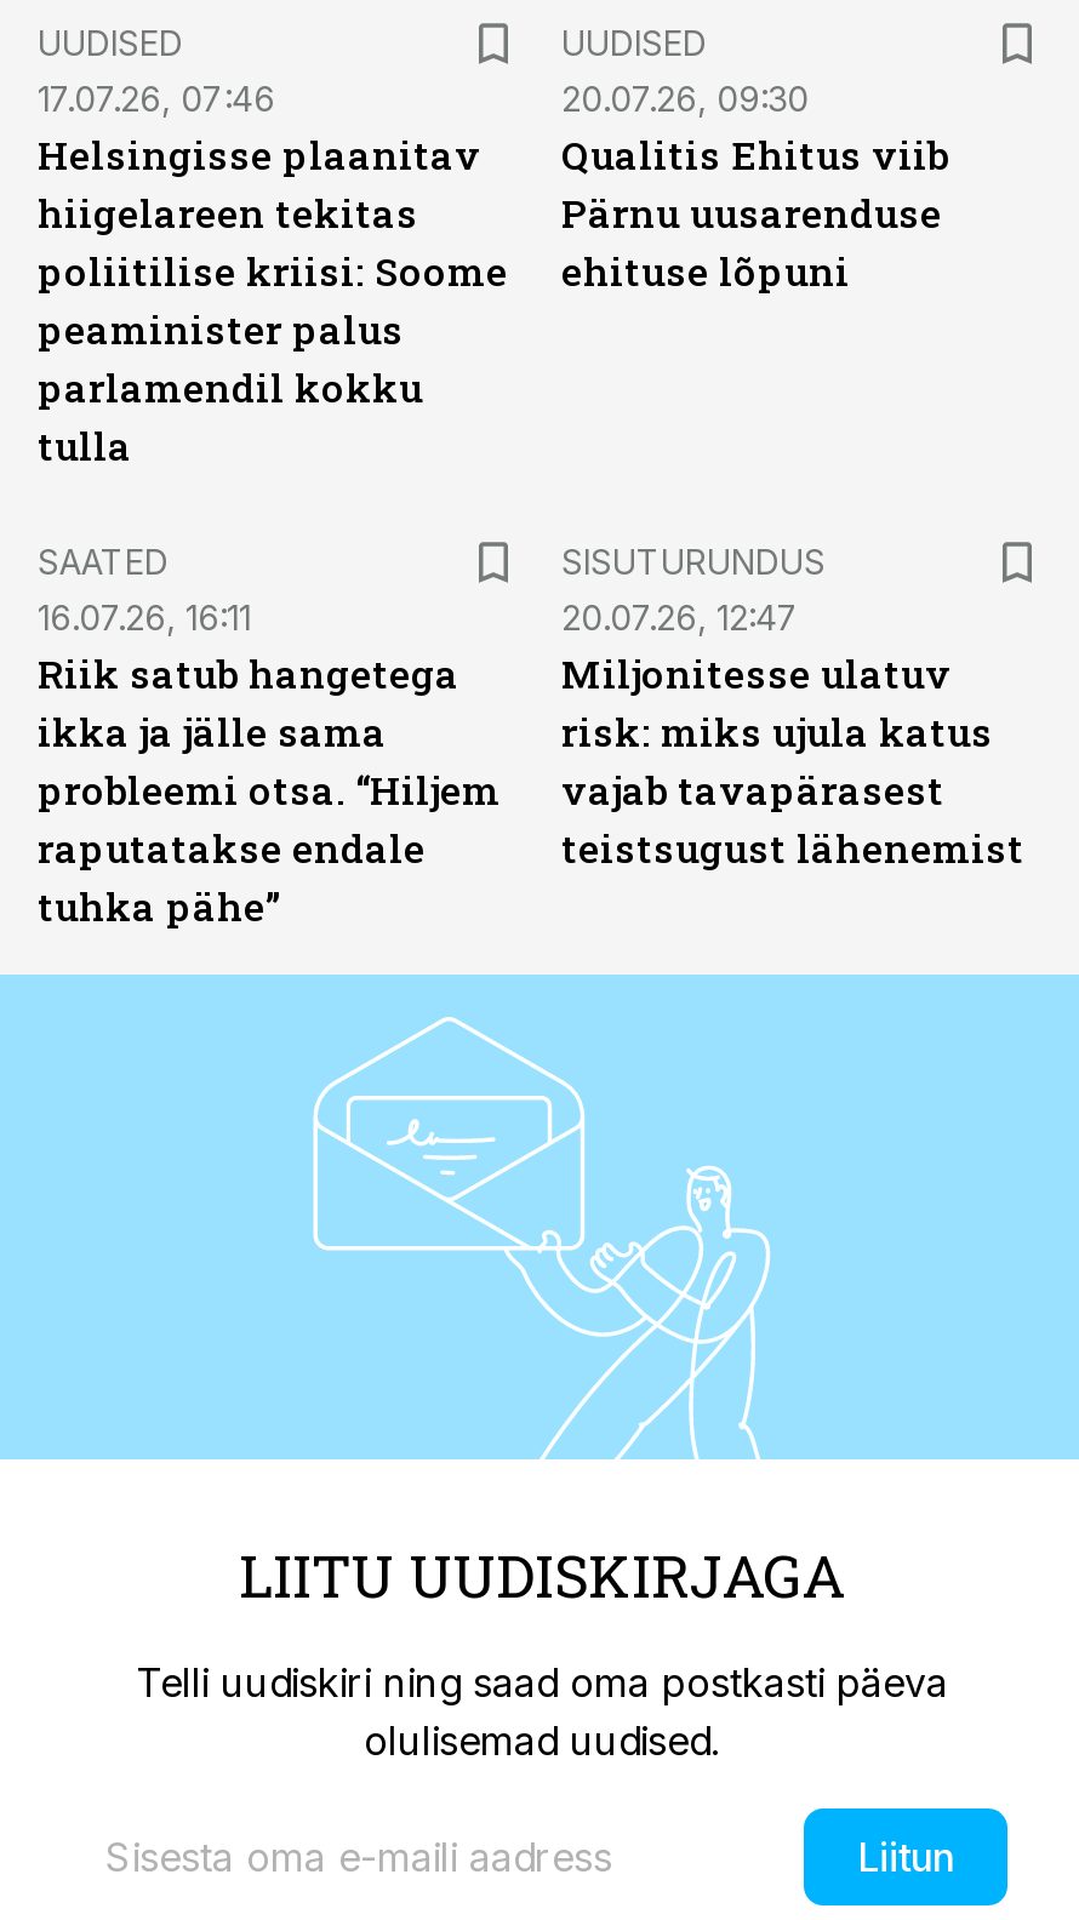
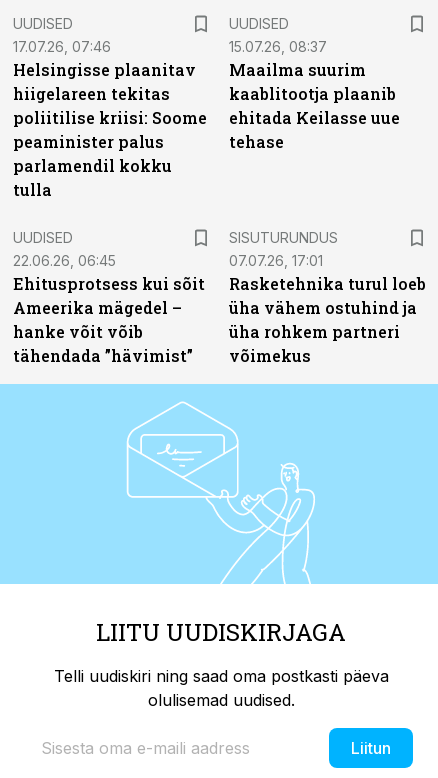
[561,78,949,296] 20.07.26, 09:30 | Qualitis Ehitus viib | Pärnu uusarenduse | ehituse lõpuni -> [229,38,400,152] 15.07.26, 08:37 | Maailma suurim | kaablitootja plaanib | ehitada Keilasse uue | tehase
[38,541,501,931] SAATED | 16.07.26, 16:11 | Riik satub hangetega | ikka ja jälle sama | probleemi otsa. “Hiljem | raputatakse endale | tuhka pähe” -> [13,229,205,366] UUDISED | 22.06.26, 06:45 | Ehitusprotsess kui sõit | Ameerika mägedel – | hanke võit võib | tähendada ”hävimist”
[561,596,1024,873] 20.07.26, 12:47 | Miljonitesse ulatuv | risk: miks ujula katus | vajab tavapärasest | teistsugust lähenemist -> [229,252,426,366] 07.07.26, 17:01 | Rasketehnika turul loeb | üha vähem ostuhind ja | üha rohkem partneri | võimekus

